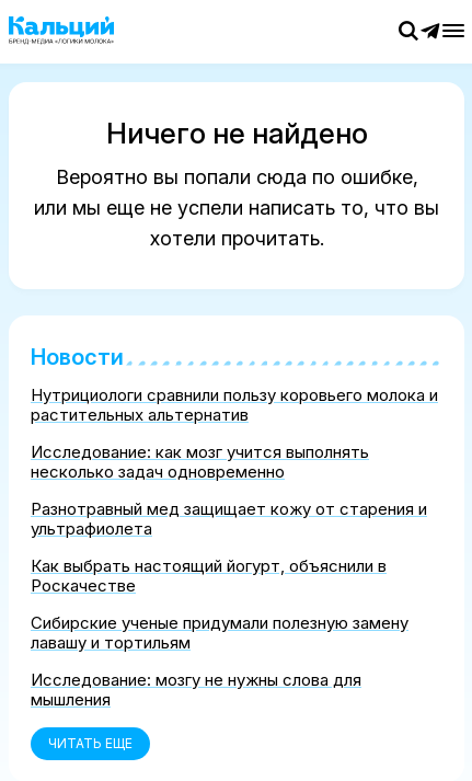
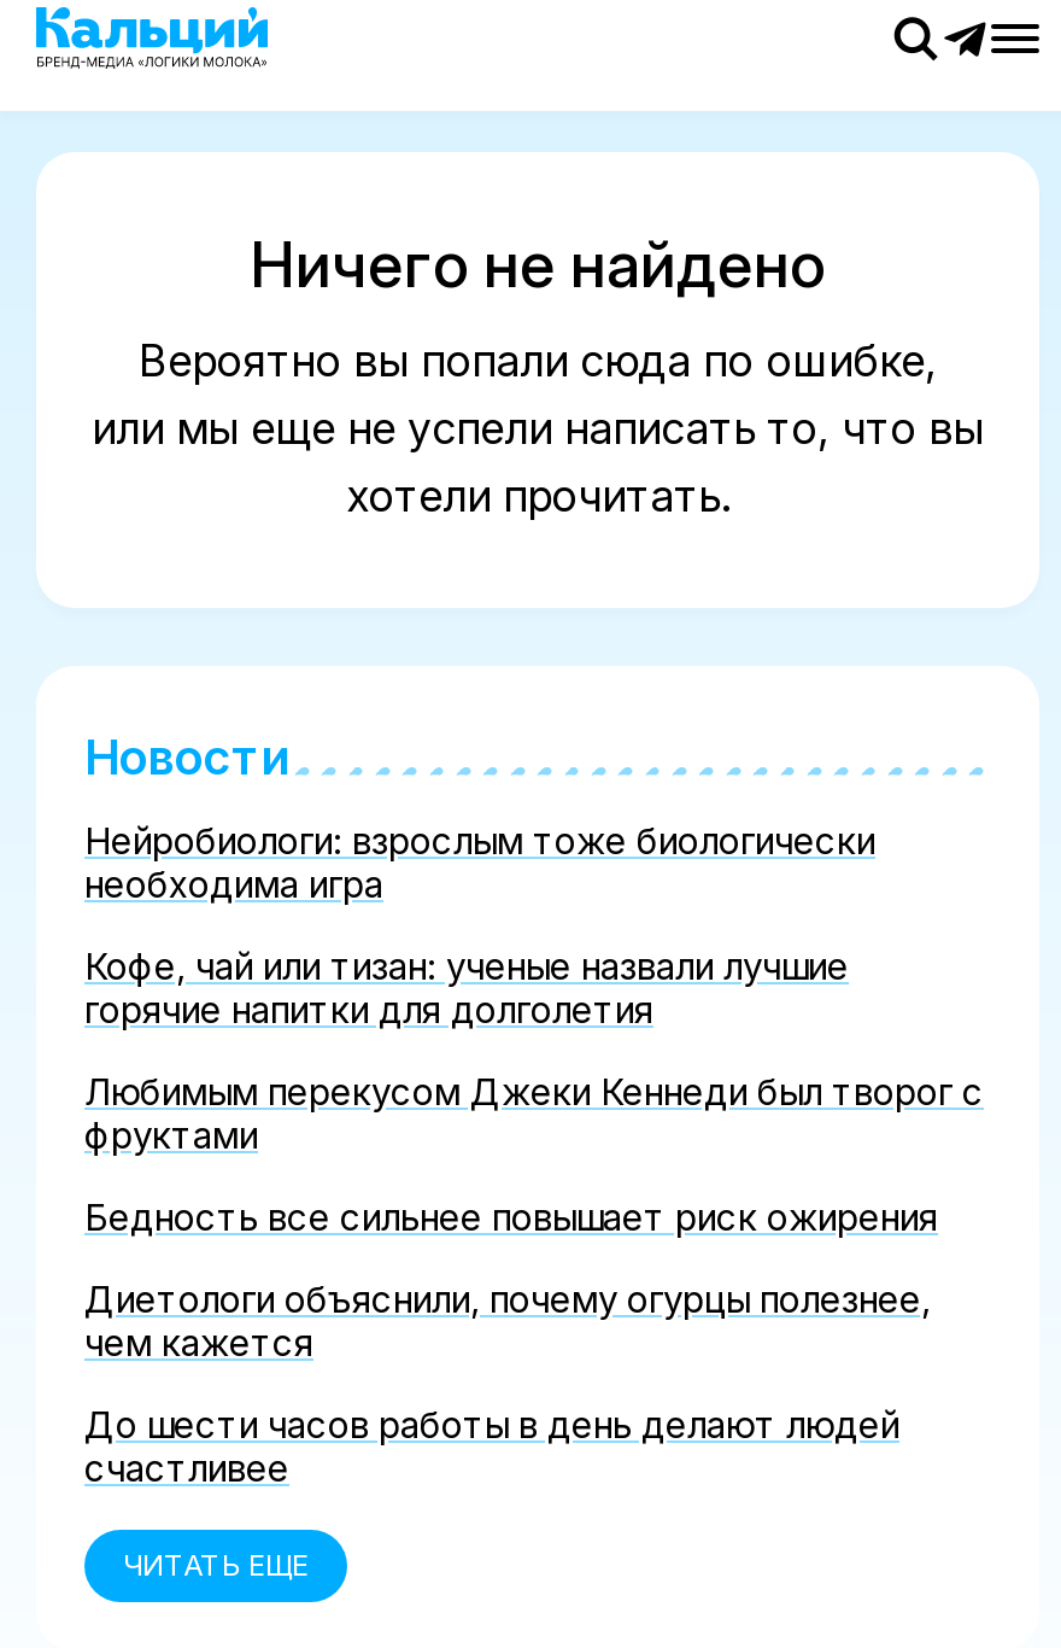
[31,384,438,425] Нутрициологи сравнили пользу коровьего молока и | растительных альтернатив -> [84,818,875,907] Нейробиологи: взрослым тоже биологически | необходима игра
[31,441,369,482] Исследование: как мозг учится выполнять | несколько задач одновременно -> [84,943,849,1033] Кофе, чай или тизан: ученые назвали лучшие | горячие напитки для долголетия
[31,498,427,539] Разнотравный мед защищает кожу от старения и | ультрафиолета -> [84,1069,984,1158] Любимым перекусом Джеки Кеннеди был творог с | фруктами
[31,555,387,596] Как выбрать настоящий йогурт, объяснили в | Роскачестве -> [84,1194,938,1240] Бедность все сильнее повышает риск ожирения
[31,612,408,653] Сибирские ученые придумали полезную замену | лавашу и тортильям -> [84,1276,931,1366] Диетологи объяснили, почему огурцы полезнее, | чем кажется
[31,669,361,710] Исследование: мозгу не нужны слова для | мышления -> [84,1402,899,1491] До шести часов работы в день делают людей | счастливее

